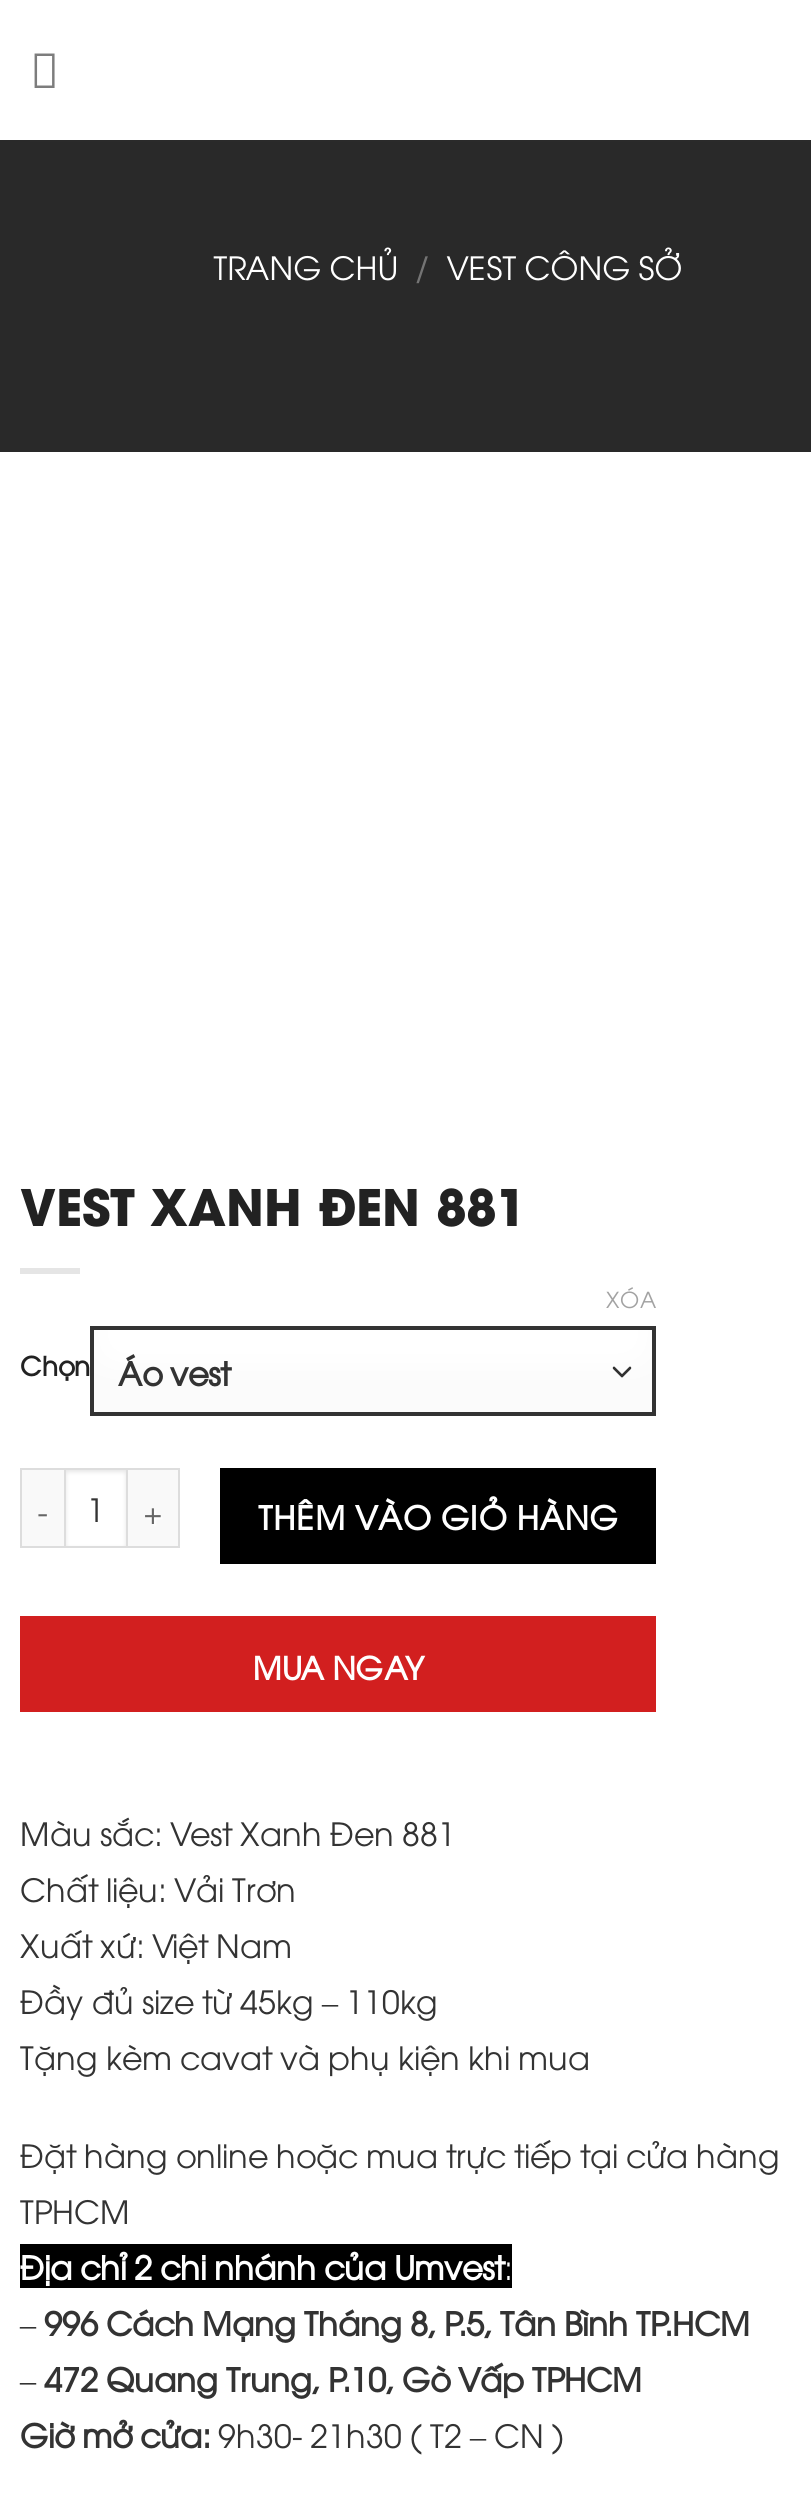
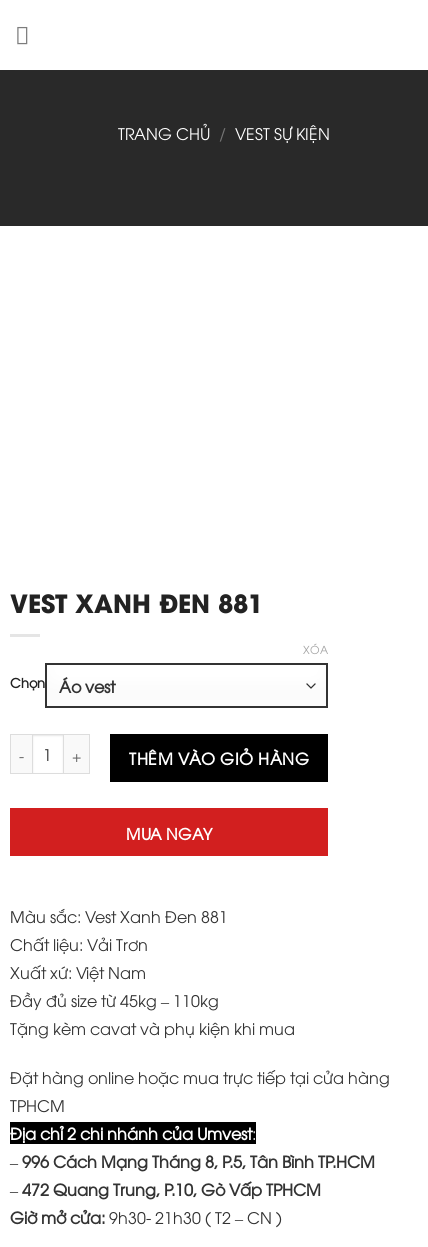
[213,243,683,287] TRANG CHỦ / VEST CÔNG SỞ -> [118,121,330,143] TRANG CHỦ / VEST SỰ KIỆN

